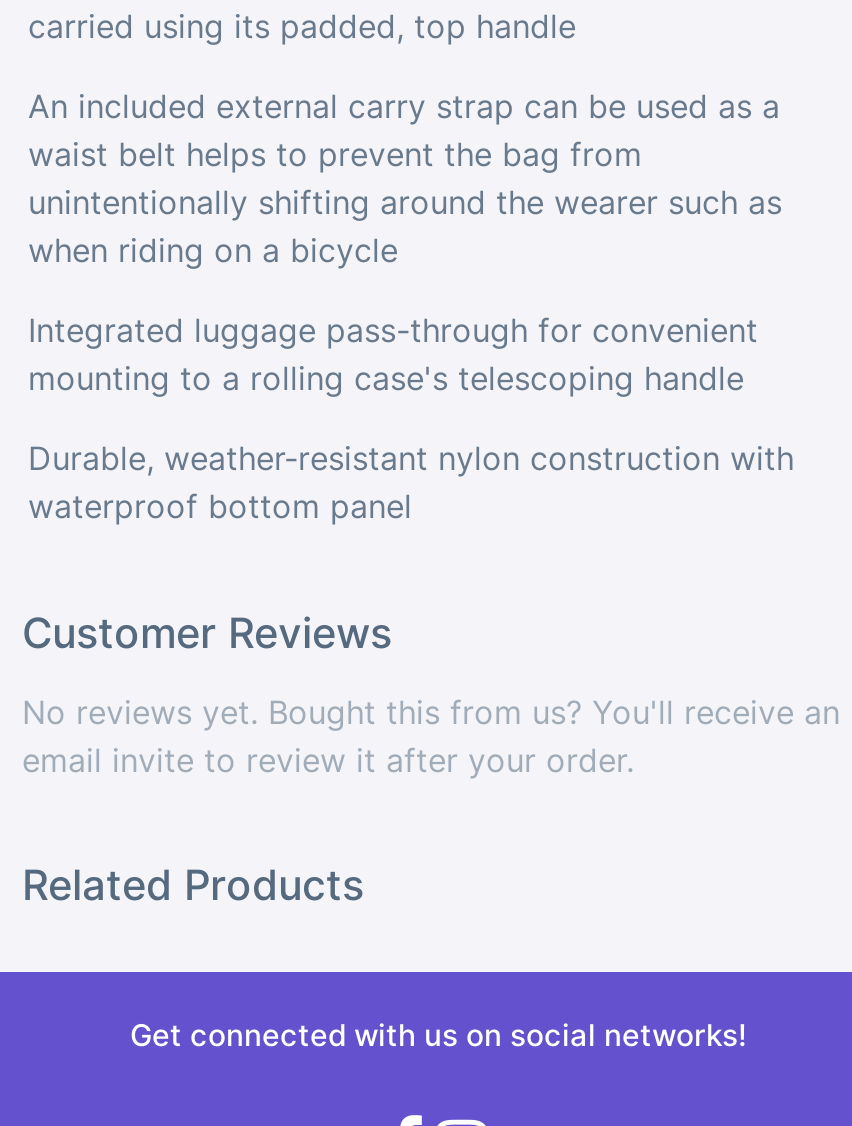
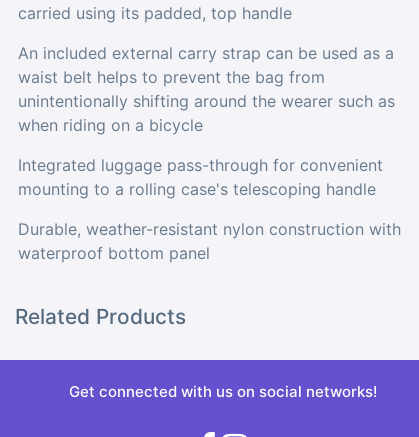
[22,608,840,780] Customer Reviews | No reviews yet. Bought this from us? You'll receive an | email invite to review it after your order. -> none

